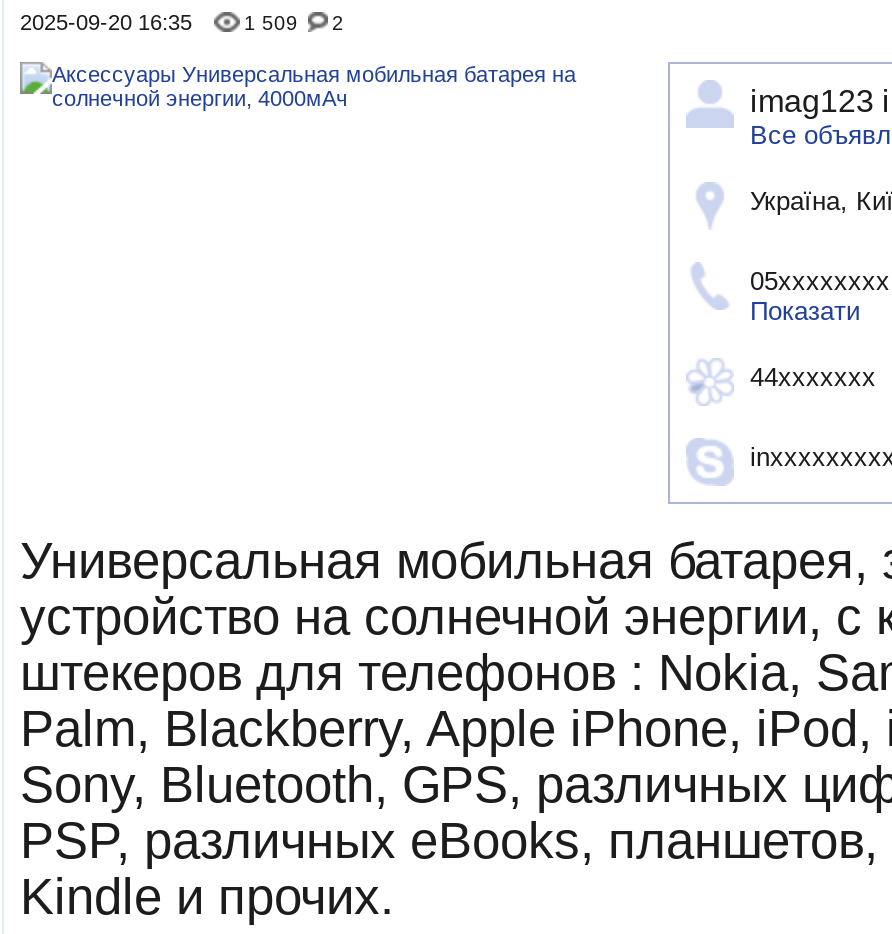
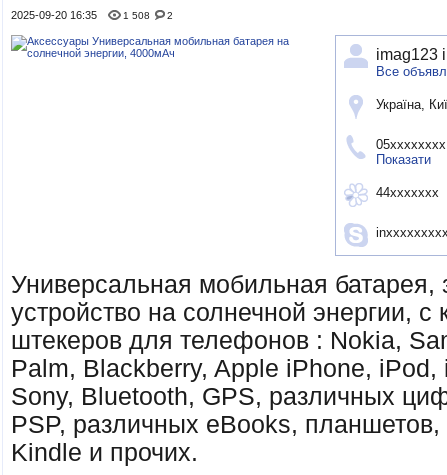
[244,12,344,34] 1 509 2 -> [123,10,173,21] 1 508 2

